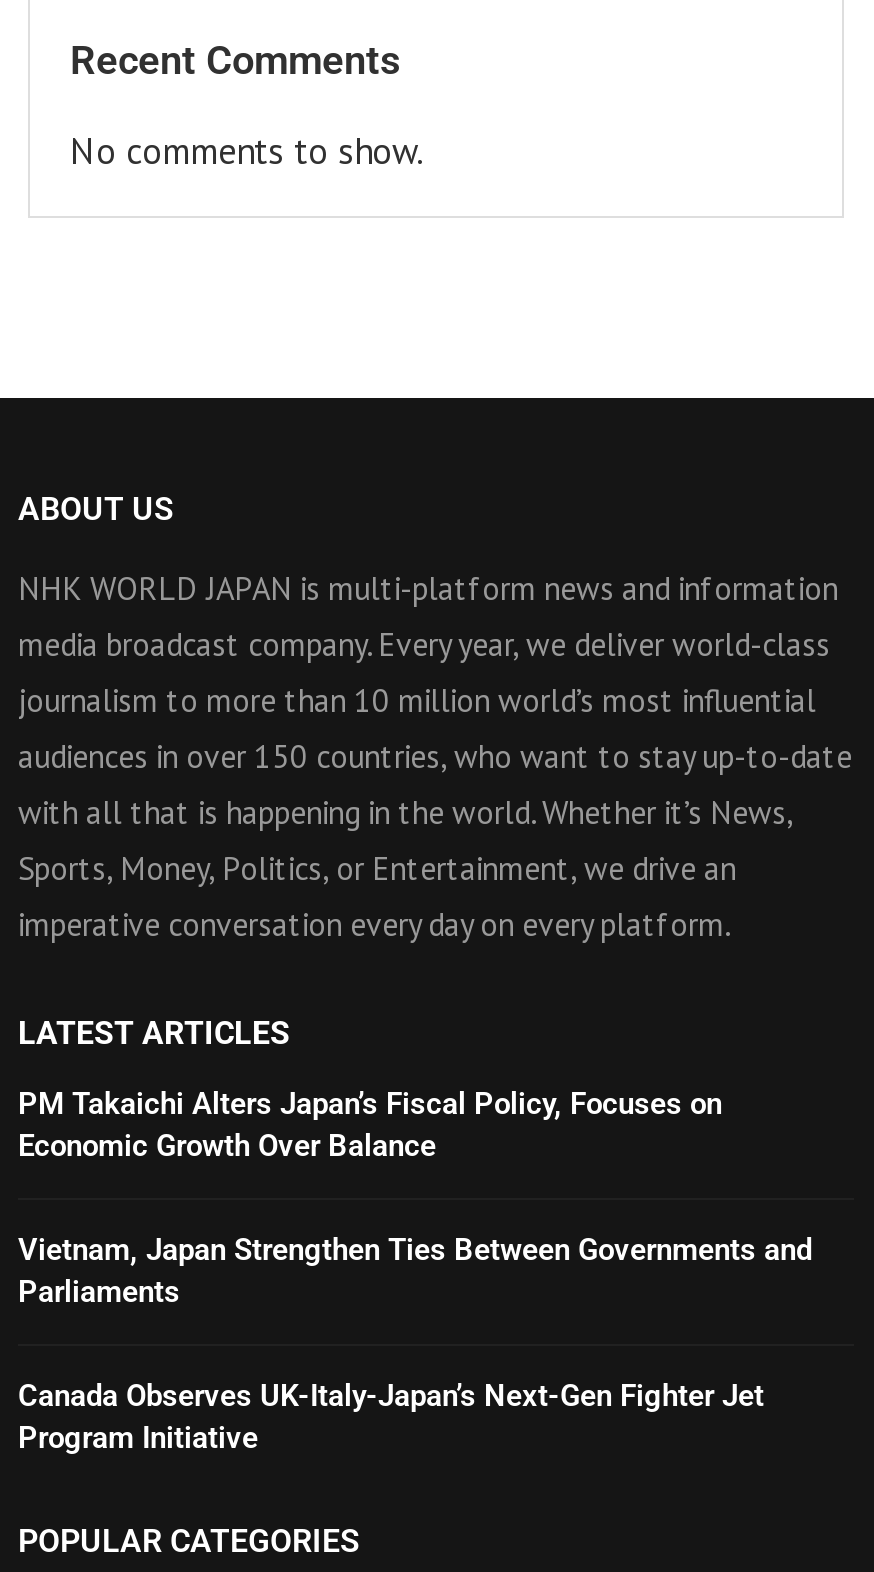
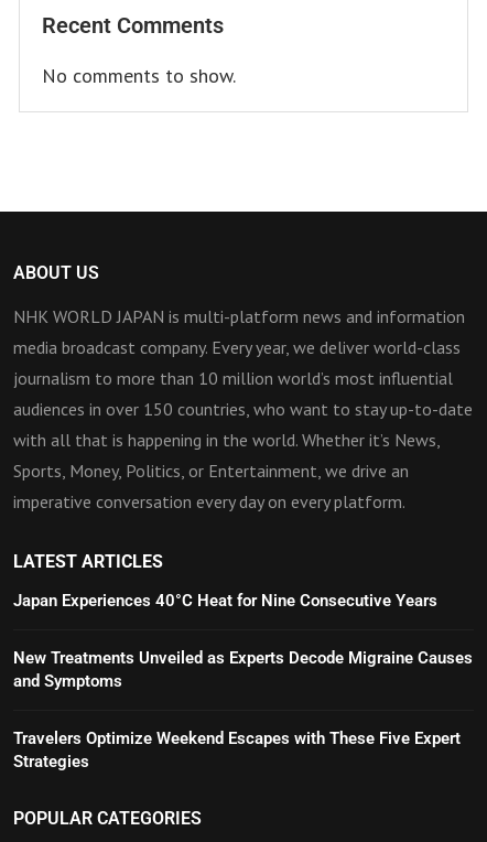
[18,1086,722,1164] PM Takaichi Alters Japan’s Fiscal Policy, Focuses on | Economic Growth Over Balance -> [13,591,437,611] Japan Experiences 40°C Heat for Nine Consecutive Years
[18,1232,812,1310] Vietnam, Japan Strengthen Ties Between Governments and | Parliaments -> [13,648,473,691] New Treatments Unveiled as Experts Decode Migraine Causes | and Symptoms
[18,1378,764,1456] Canada Observes UK-Italy-Japan’s Next-Gen Fighter Jet | Program Initiative -> [13,728,461,771] Travelers Optimize Weekend Escapes with These Five Expert | Strategies

